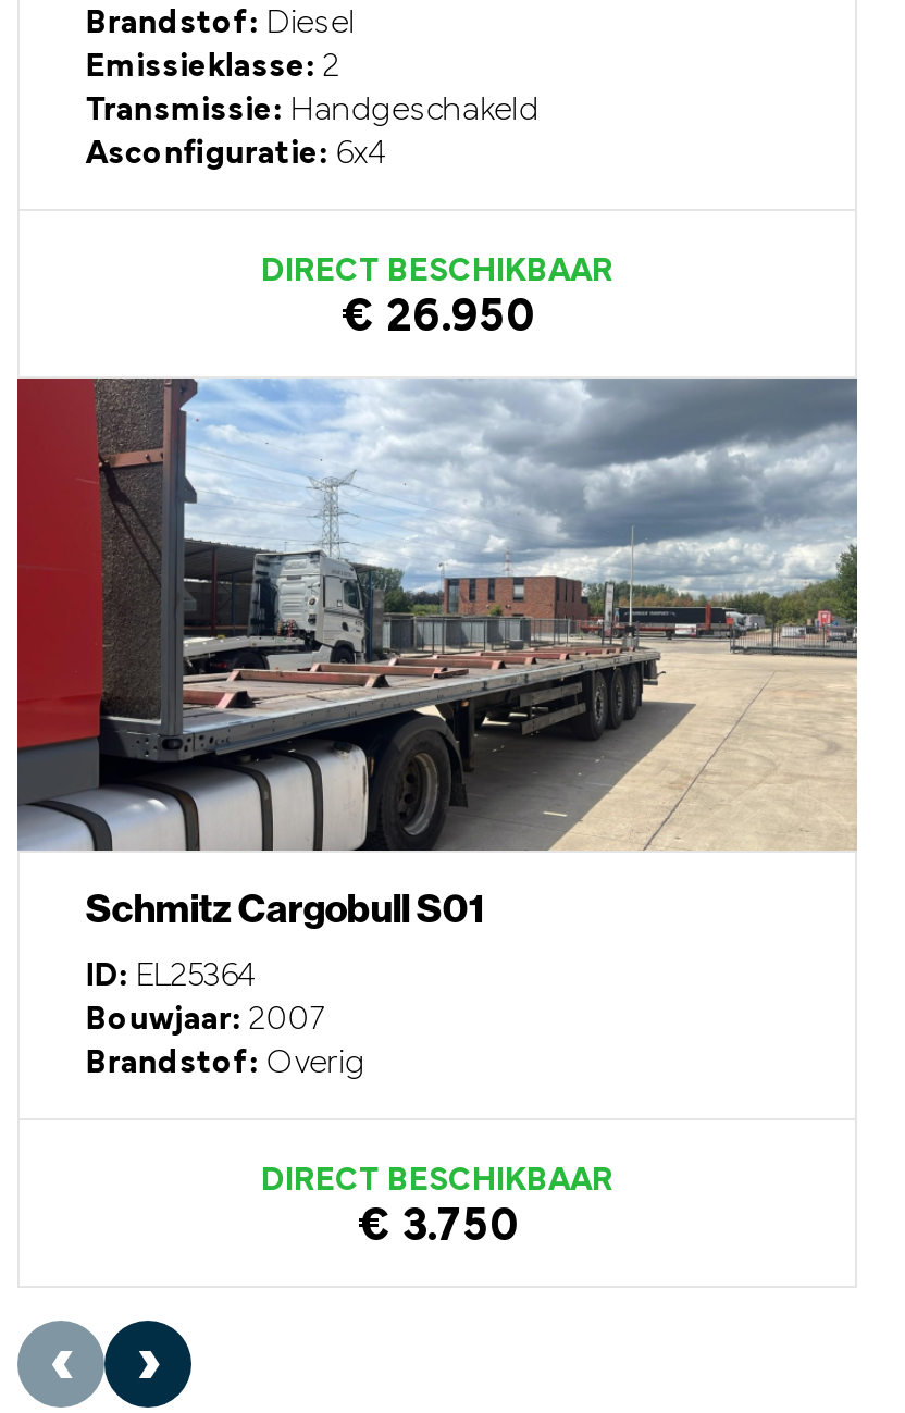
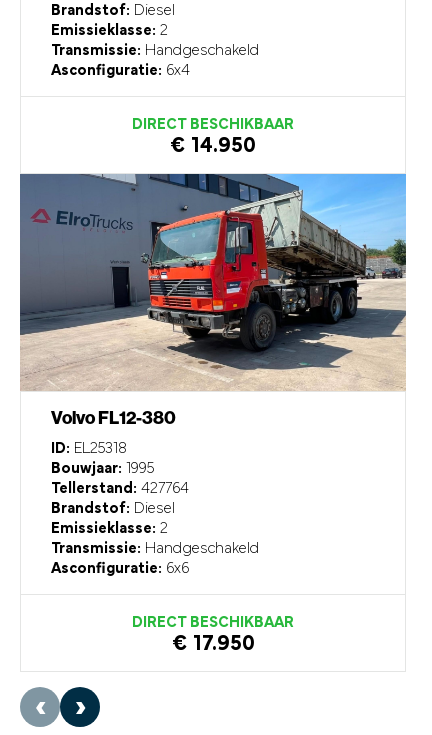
[340,293,534,344] € 26.950 -> [170,135,256,158] € 14.950
[15,376,859,932] [image] | Schmitz Cargobull S01 -> [20,173,407,429] [image] | Volvo FL12-380
[86,959,366,1080] ID: EL25364 | Bouwjaar: 2007 | Brandstof: Overig -> [51,441,259,577] ID: EL25318 | Bouwjaar: 1995 | Tellerstand: 427764 | Brandstof: Diesel | Emissieklasse: 2 | Transmissie: Handgeschakeld | Asconfiguratie: 6x6
[357,1202,518,1252] € 3.750 -> [171,633,254,656] € 17.950

